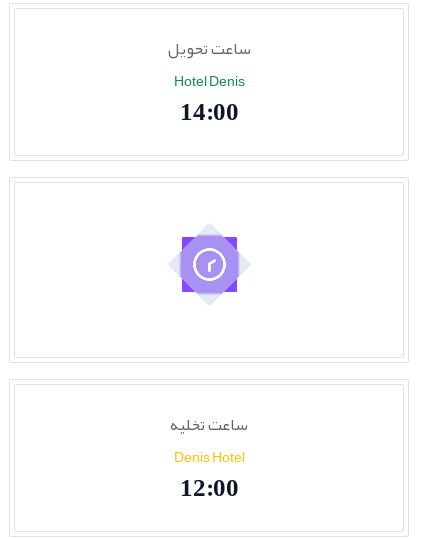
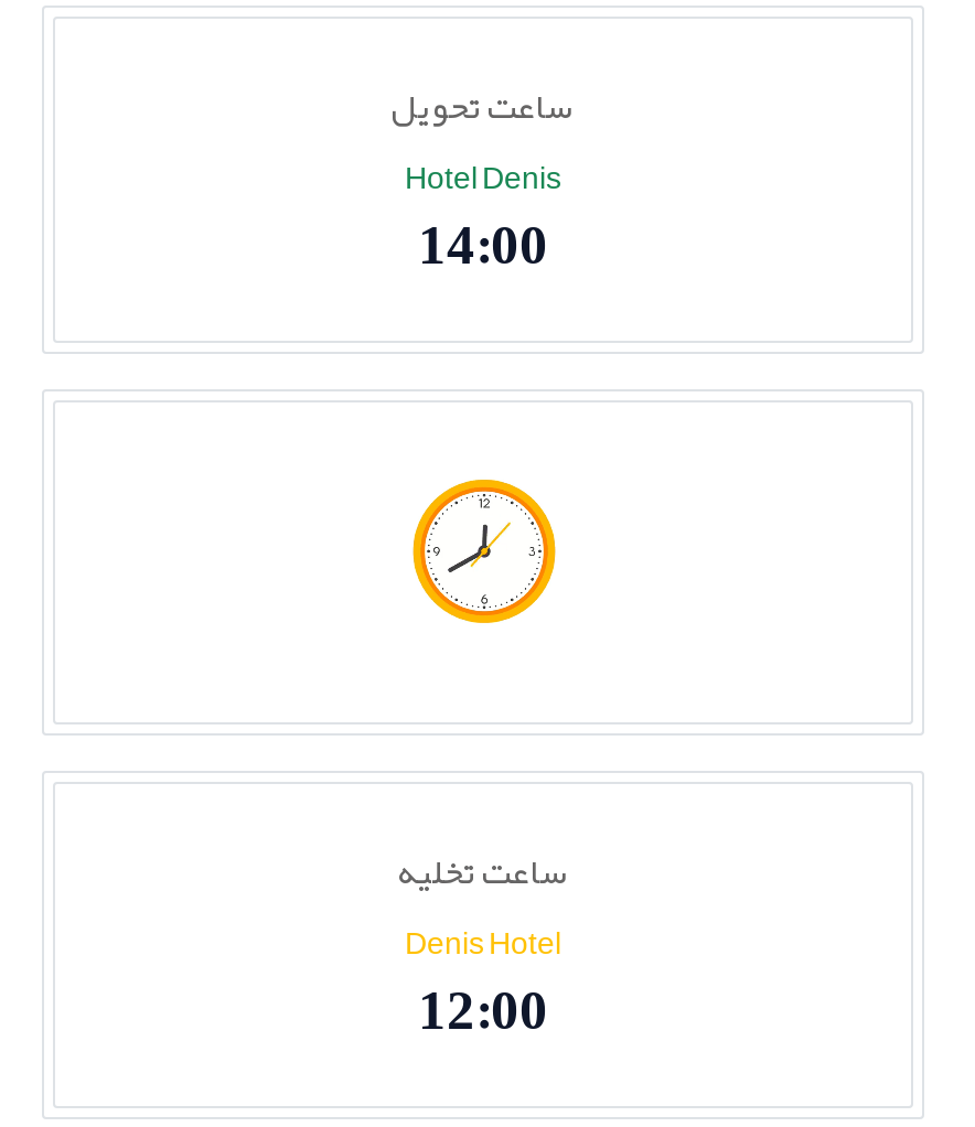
[168,224,251,305] [image] -> [410,477,558,627] [image]

